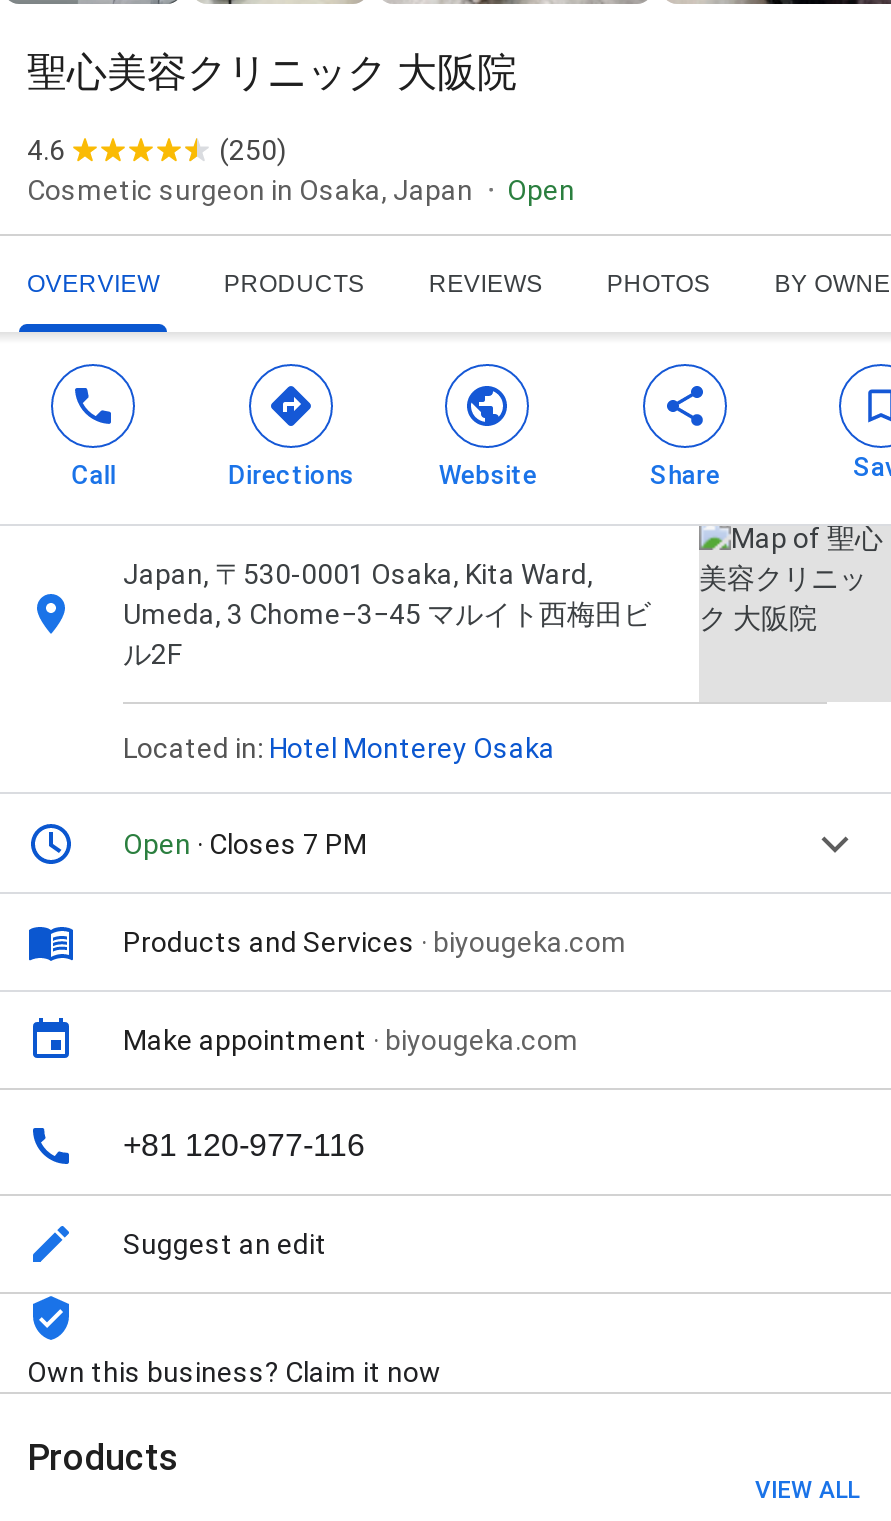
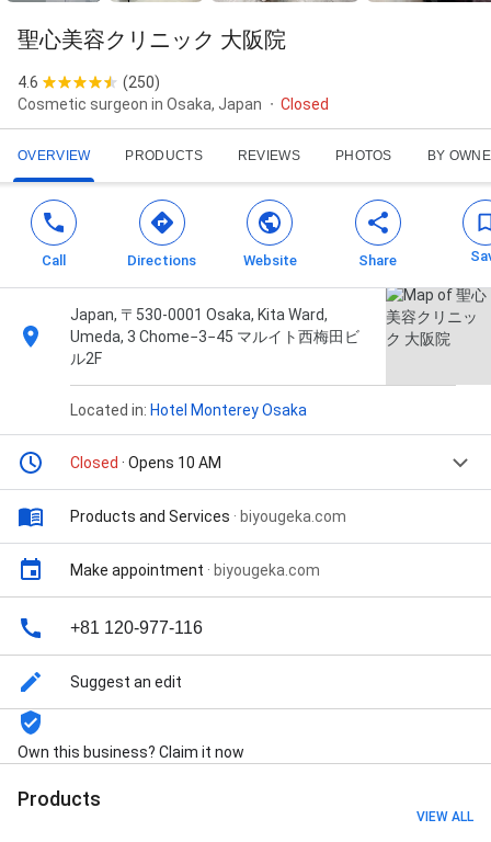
[507,174,575,206] Open -> [281,96,329,113] Closed
[123,828,367,860] Open · Closes 7 PM -> [70,454,221,472] Closed · Opens 10 AM

